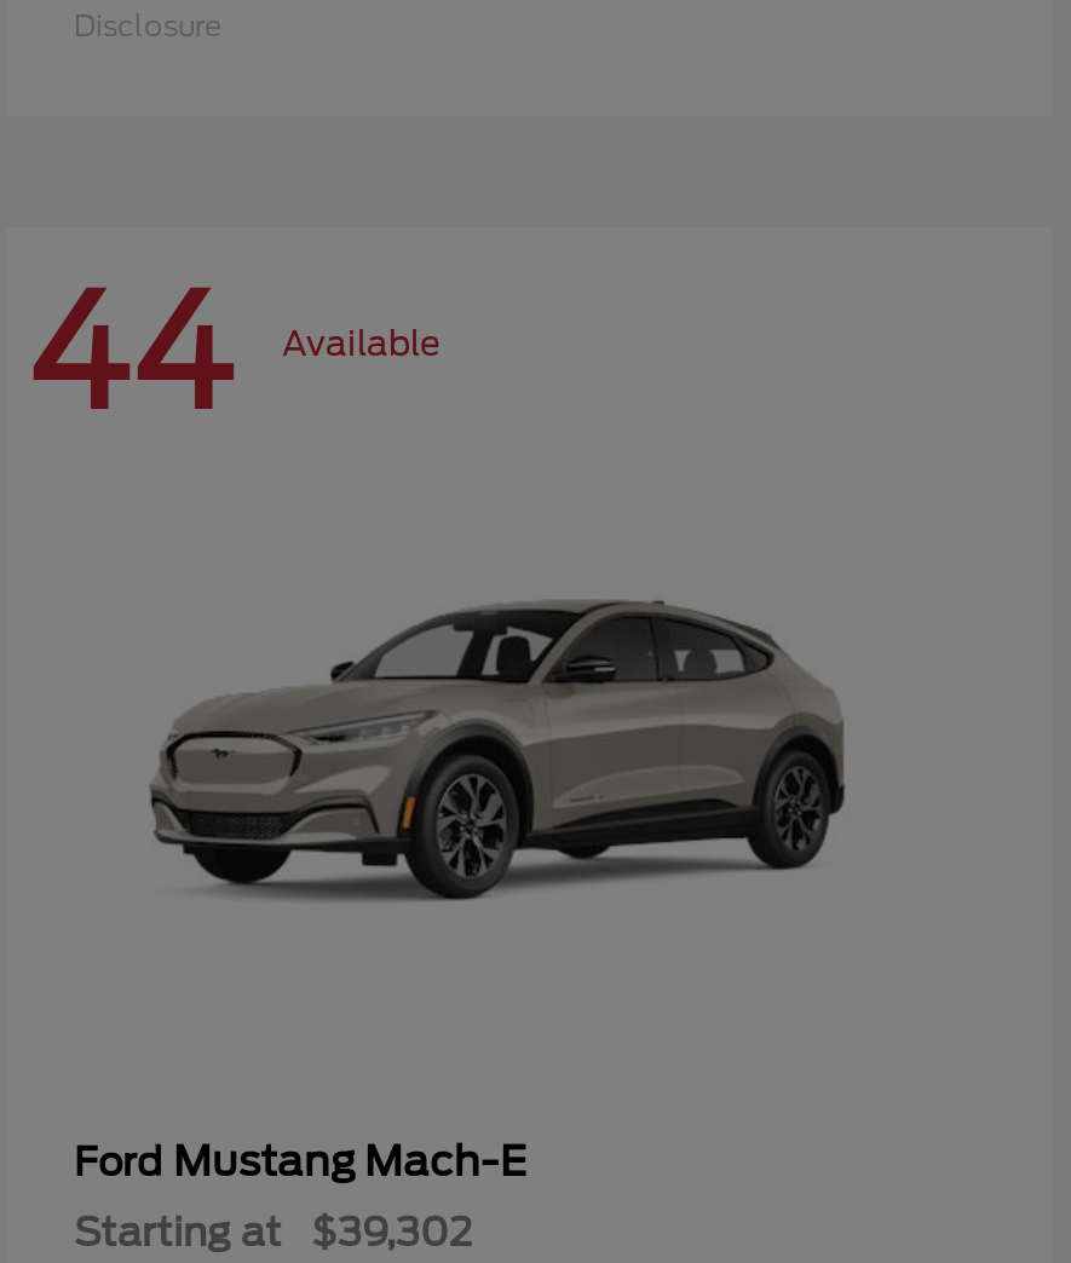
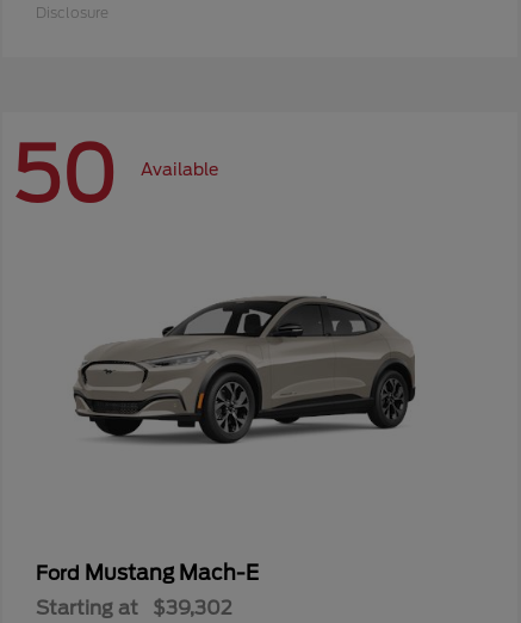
[25,262,439,445] 44 Available -> [12,129,218,220] 50 Available

